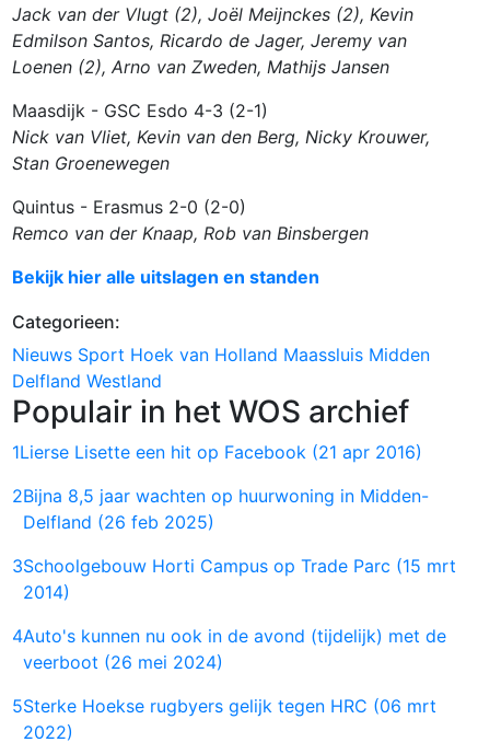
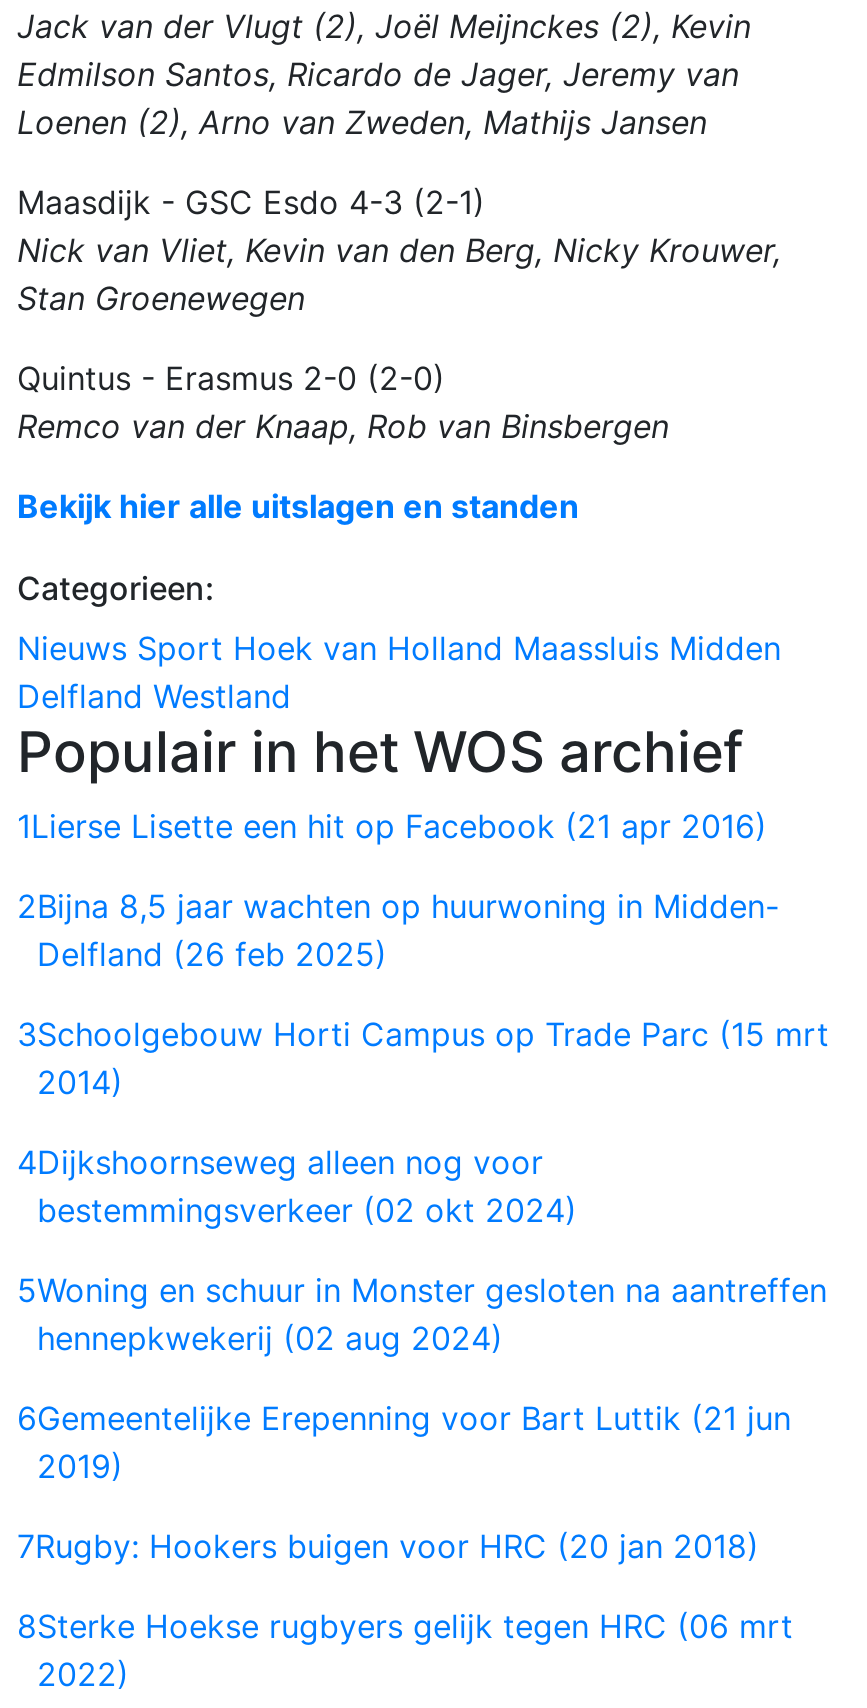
[12,624,446,716] 4Auto's kunnen nu ook in de avond (tijdelijk) met de | veerboot (26 mei 2024) | 5Sterke Hoekse rugbyers gelijk tegen HRC (06 mrt -> [17,1141,827,1645] 4Dijkshoornseweg alleen nog voor | bestemmingsverkeer (02 okt 2024) | 5Woning en schuur in Monster gesloten na aantreffen | hennepkwekerij (02 aug 2024) | 6Gemeentelijke Erepenning voor Bart Luttik (21 jun | 2019) | 7Rugby: Hookers buigen voor HRC (20 jan 2018) | 8Sterke Hoekse rugbyers gelijk tegen HRC (06 mrt

